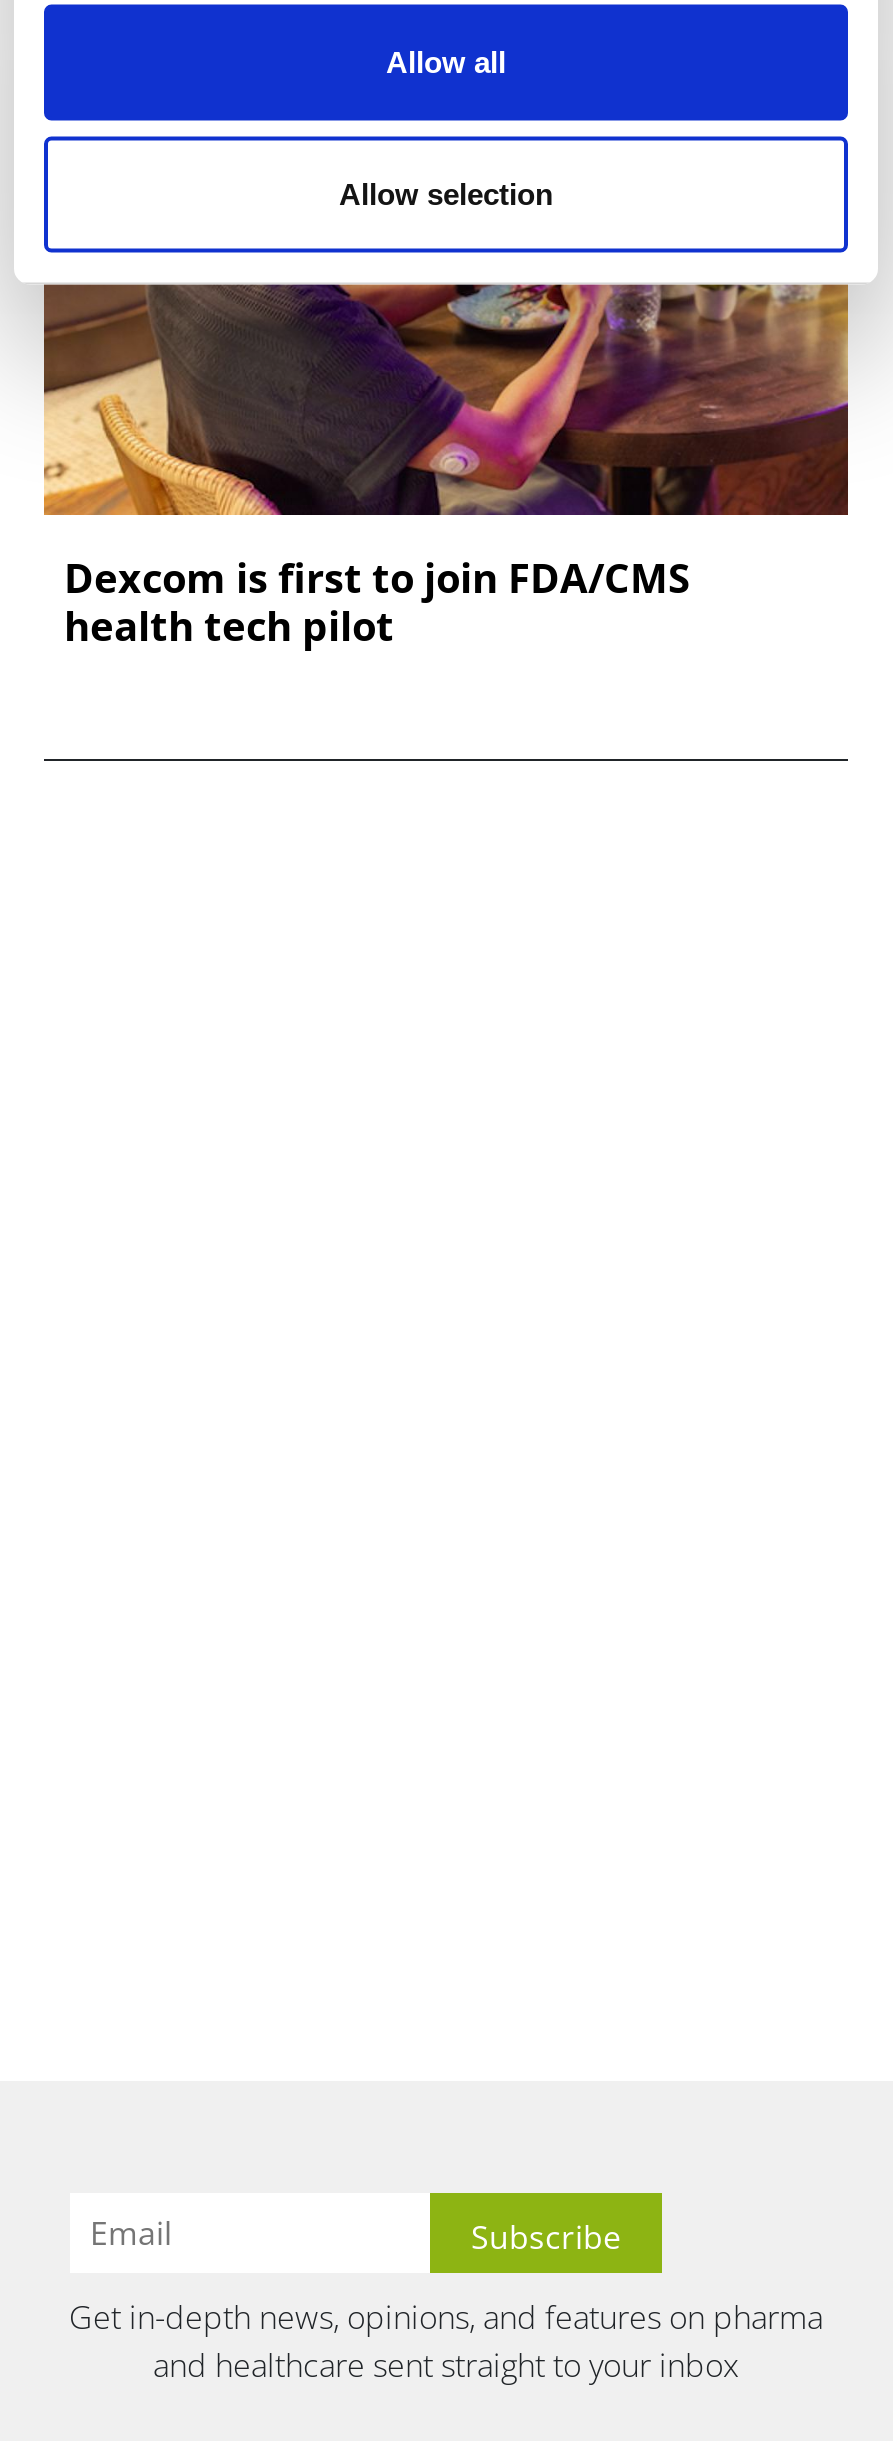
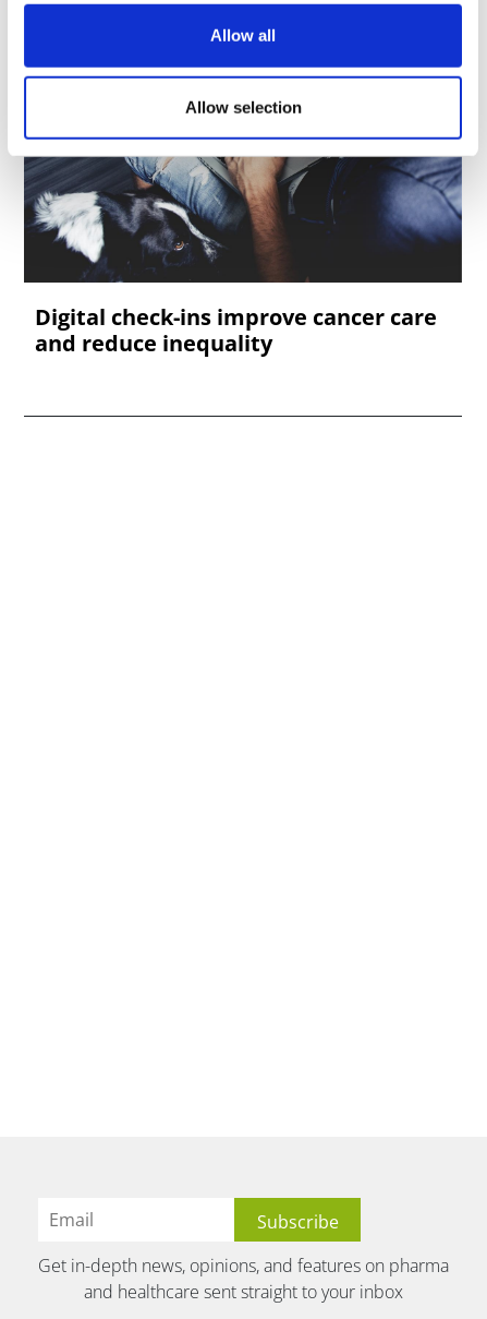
[42,283,850,654] [image] | Dexcom is first to join FDA/CMS | health tech pilot -> [23,156,463,358] [image] | Digital check-ins improve cancer care | and reduce inequality

